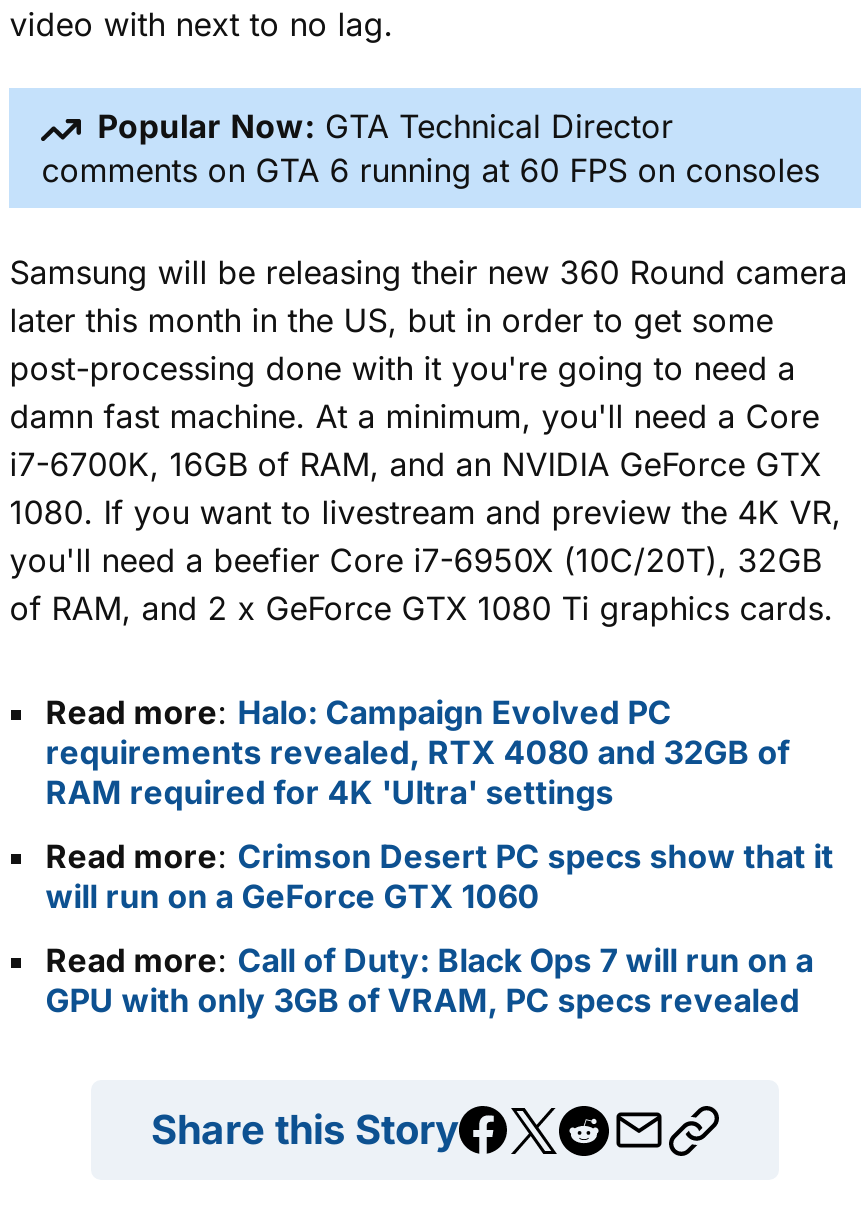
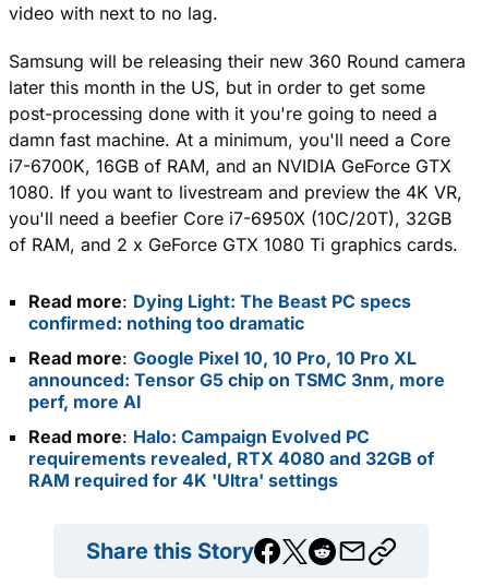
[41,106,819,189] Popular Now: GTA Technical Director | comments on GTA 6 running at 60 FPS on consoles -> none
moved [9,253,847,629] -> [9,51,466,256]: Samsung will be releasing their new 360 Round camera | later this month in the US, but in order to get some | post-processing done with it you're going to need a | damn fast machine. At a minimum, you'll need a Core | i7-6700K, 16GB of RAM, and an NVIDIA GeForce GTX | 1080. If you want to livestream and preview the 4K VR, | you'll need a beefier Core i7-6950X (10C/20T), 32GB | of RAM, and 2 x GeForce GTX 1080 Ti graphics cards.
none -> [29,291,445,413] Read more: Dying Light: The Beast PC specs | confirmed: nothing too dramatic | Read more: Google Pixel 10, 10 Pro, 10 Pro XL | announced: Tensor G5 chip on TSMC 3nm, more | perf, more AI
moved [45,693,789,813] -> [29,426,434,491]: Read more: Halo: Campaign Evolved PC | requirements revealed, RTX 4080 and 32GB of | RAM required for 4K 'Ultra' settings
[45,837,833,1021] Read more: Crimson Desert PC specs show that it | will run on a GeForce GTX 1060 | Read more: Call of Duty: Black Ops 7 will run on a | GPU with only 3GB of VRAM, PC specs revealed -> none

